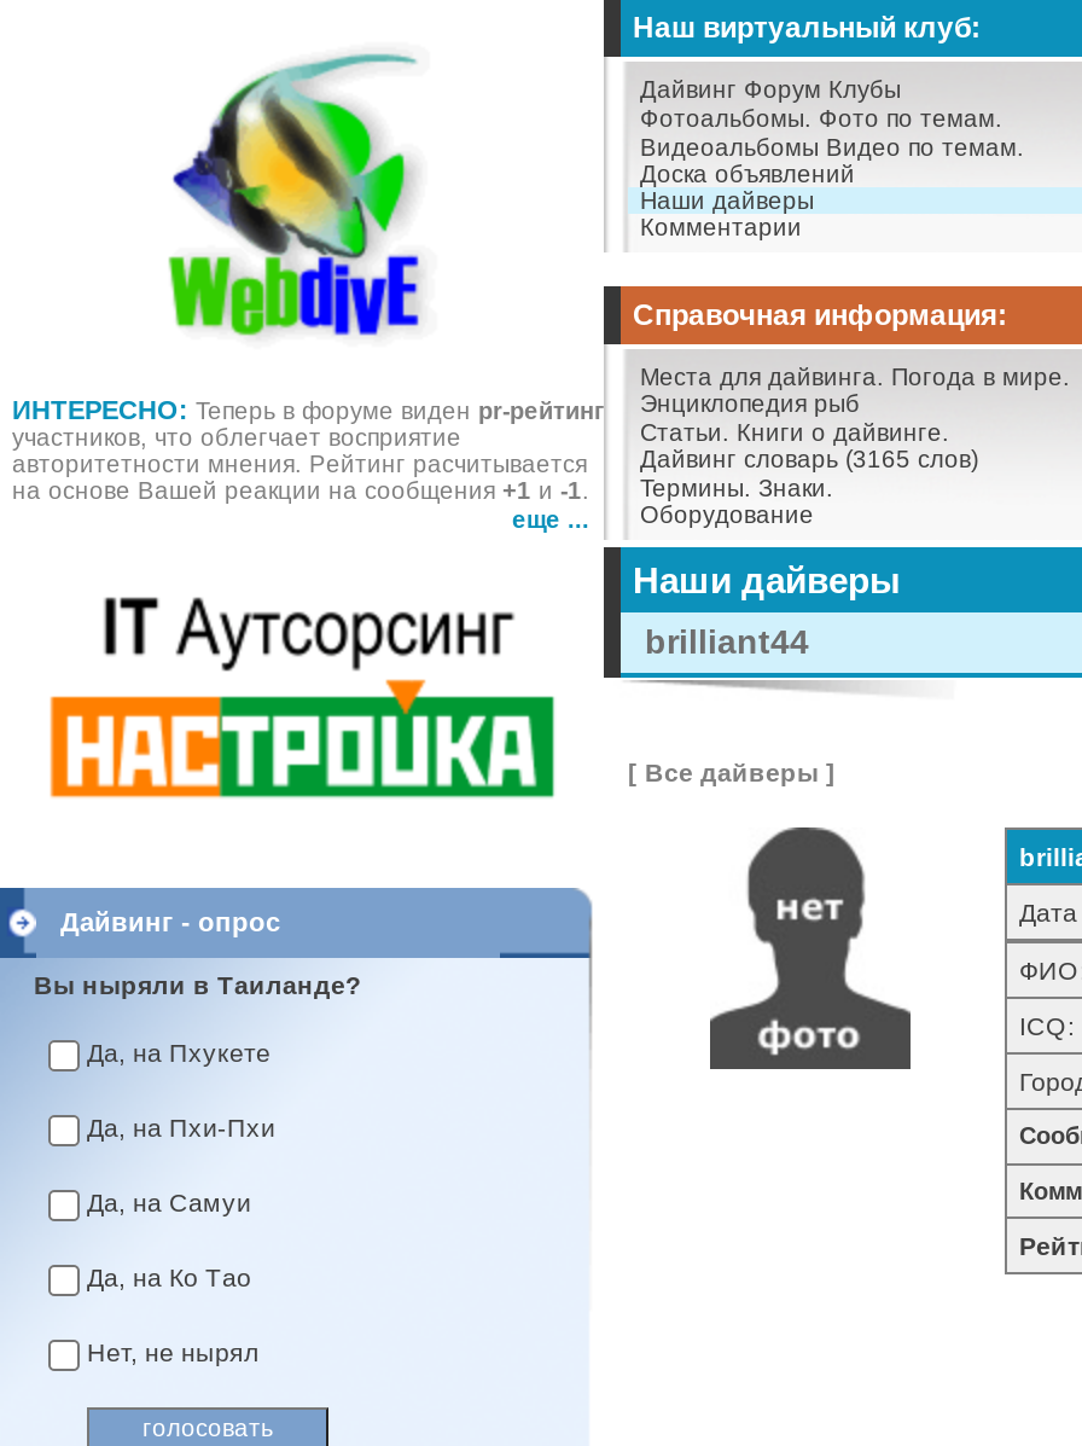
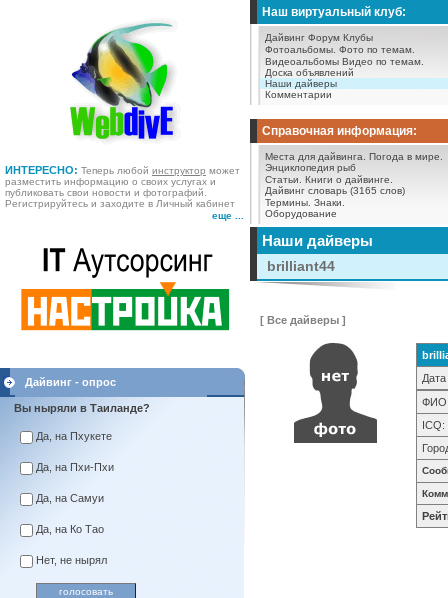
[12,395,604,504] ИНТЕРЕСНО: Теперь в форуме виден pr-рейтинг | участников, что облегчает восприятие | авторитетности мнения. Рейтинг расчитывается | на основе Вашей реакции на сообщения +1 и -1. -> [5,164,240,209] ИНТЕРЕСНО: Теперь любой инструктор может | разместить информацию о своих услугах и | публиковать свои новости и фотографий. | Регистрируйтесь и заходите в Личный кабинет

